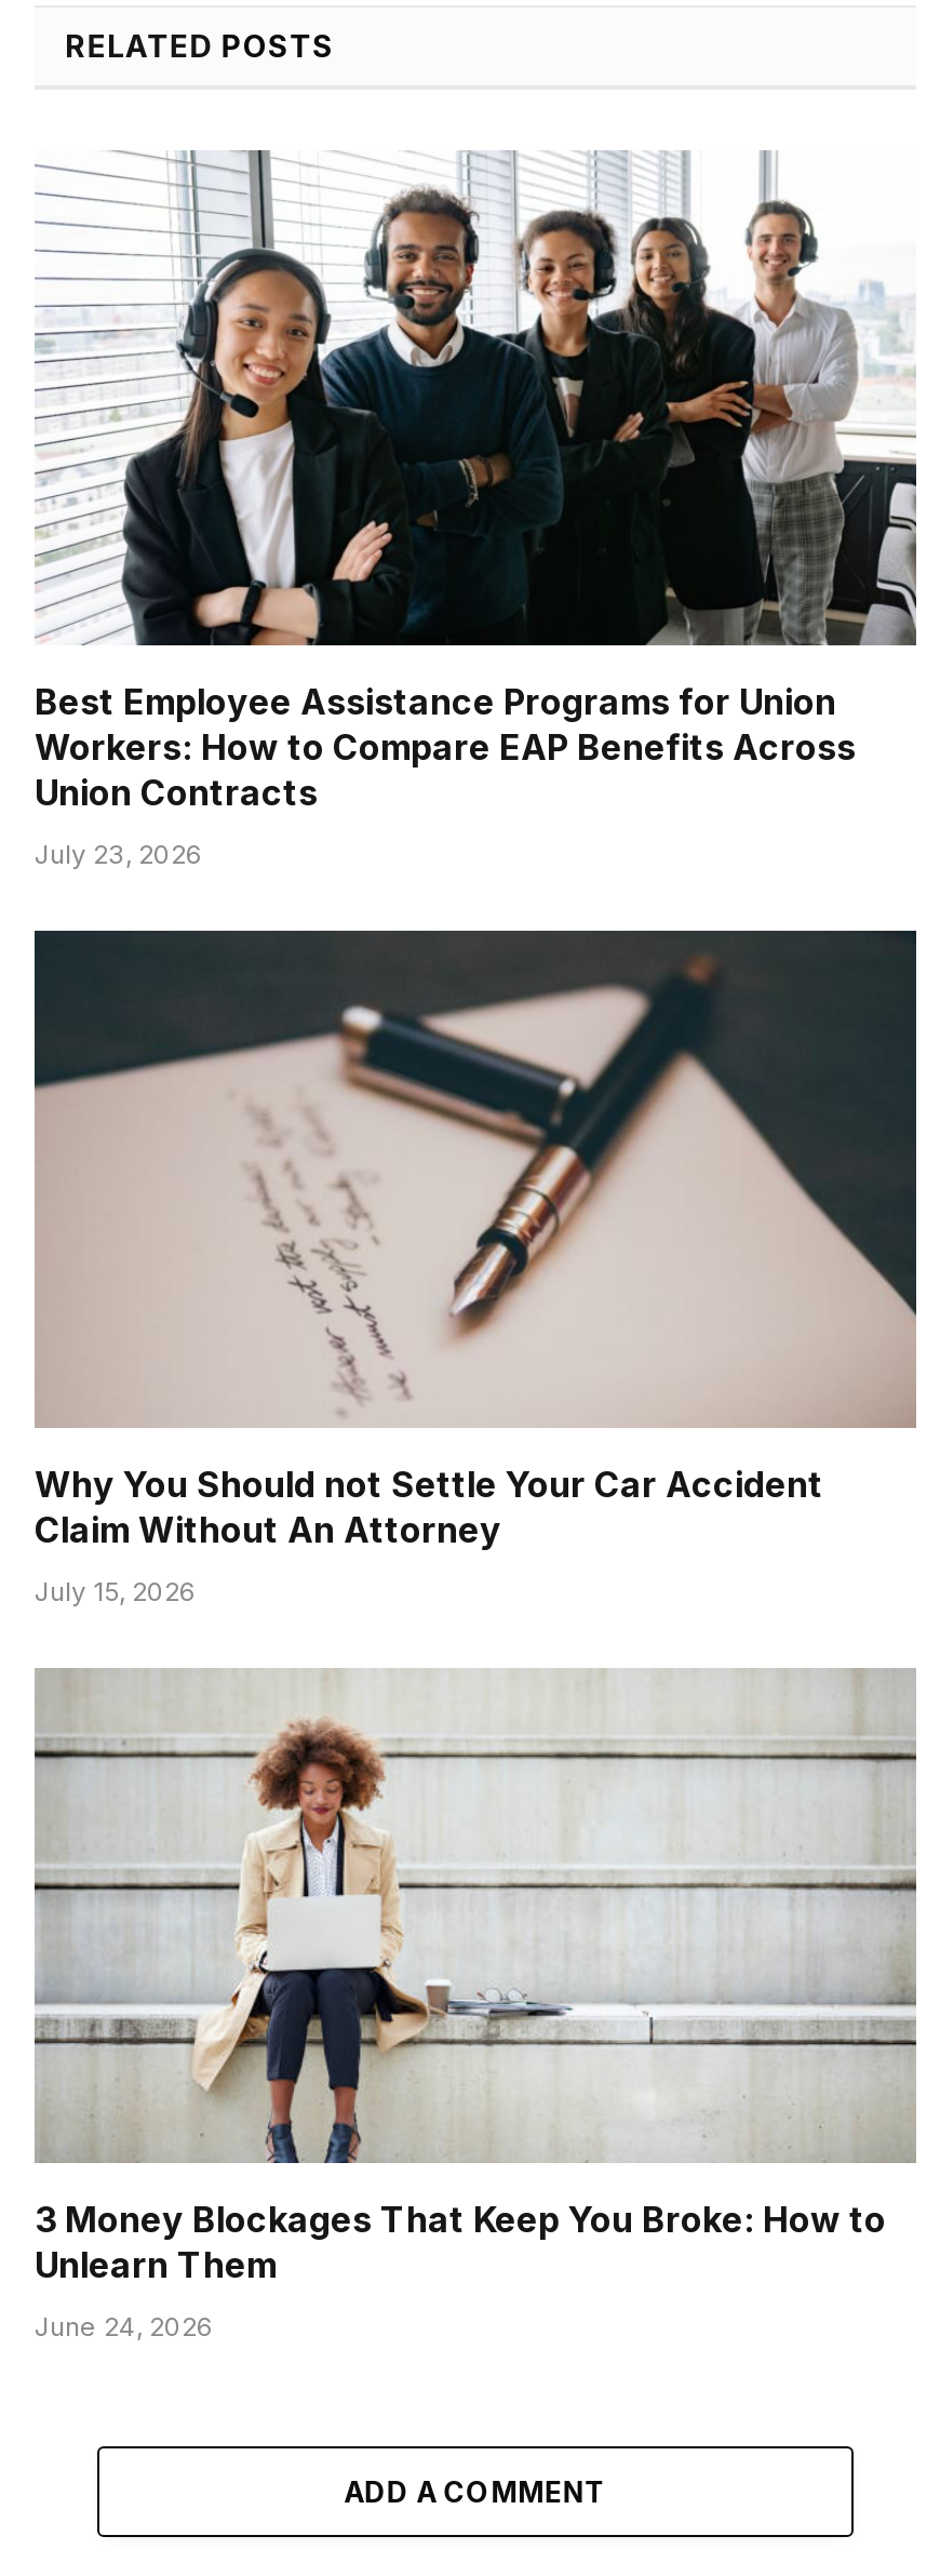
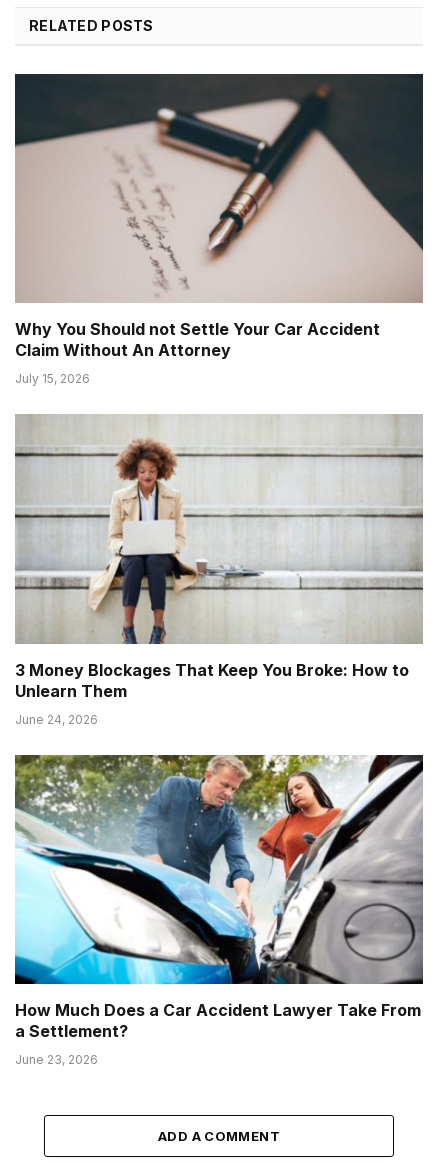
[35,150,916,871] [image] | Best Employee Assistance Programs for Union | Workers: How to Compare EAP Benefits Across | Union Contracts | July 23, 2026 -> none
moved [35,944,916,2344] -> [15,79,423,727]: [image] | Why You Should not Settle Your Car Accident | Claim Without An Attorney | July 15, 2026 | 3 Money Blockages That Keep You Broke: How to | Unlearn Them | June 24, 2026
none -> [14,754,424,1067] [image] | How Much Does a Car Accident Lawyer Take From | a Settlement? | June 23, 2026

